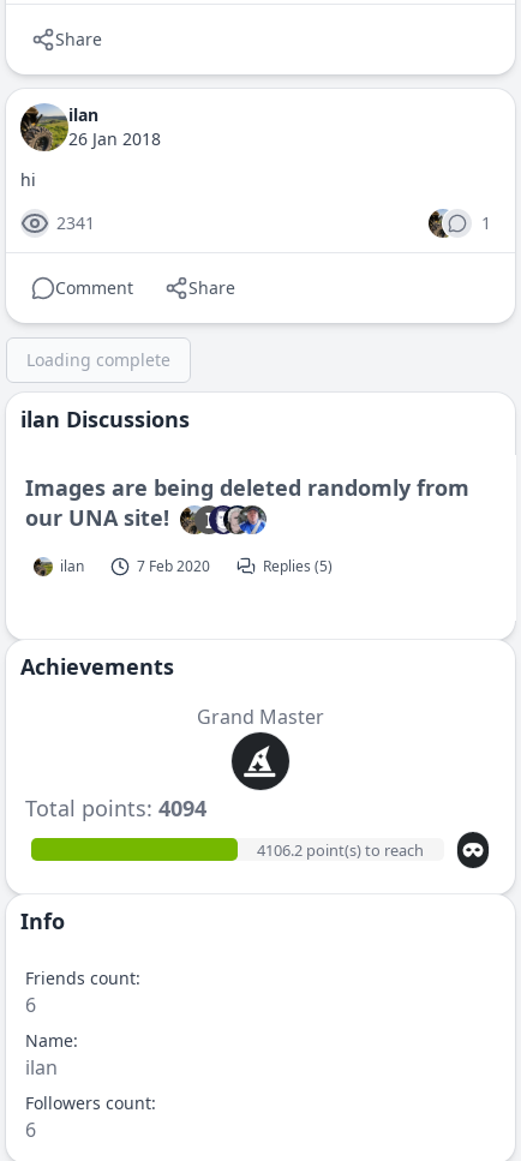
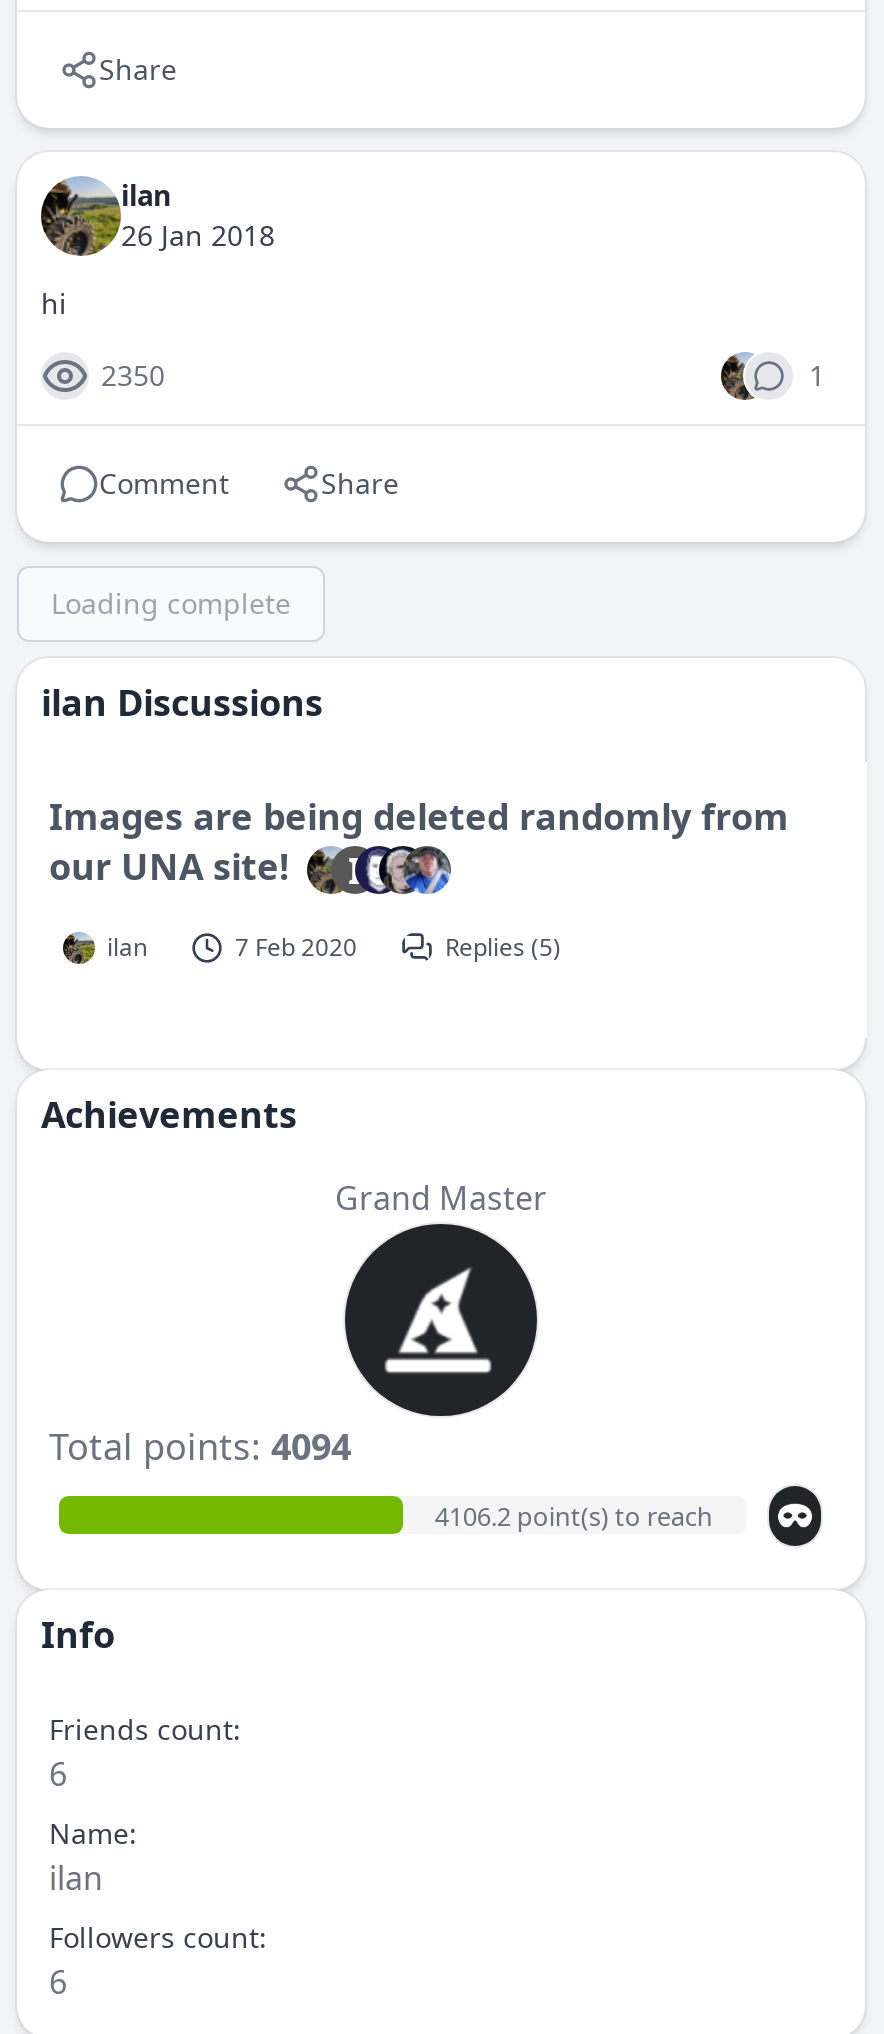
[56,211,95,234] 2341 -> [101,356,165,394] 2350
[211,735,310,790] [image] -> [343,1226,539,1414] [image]

